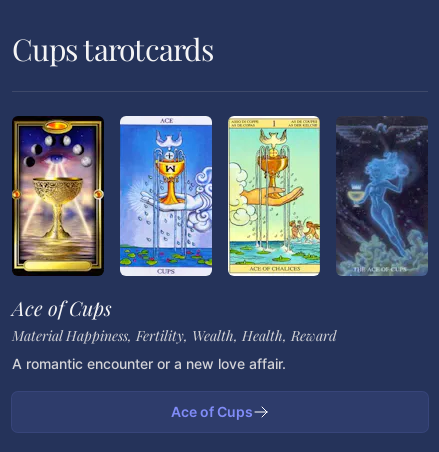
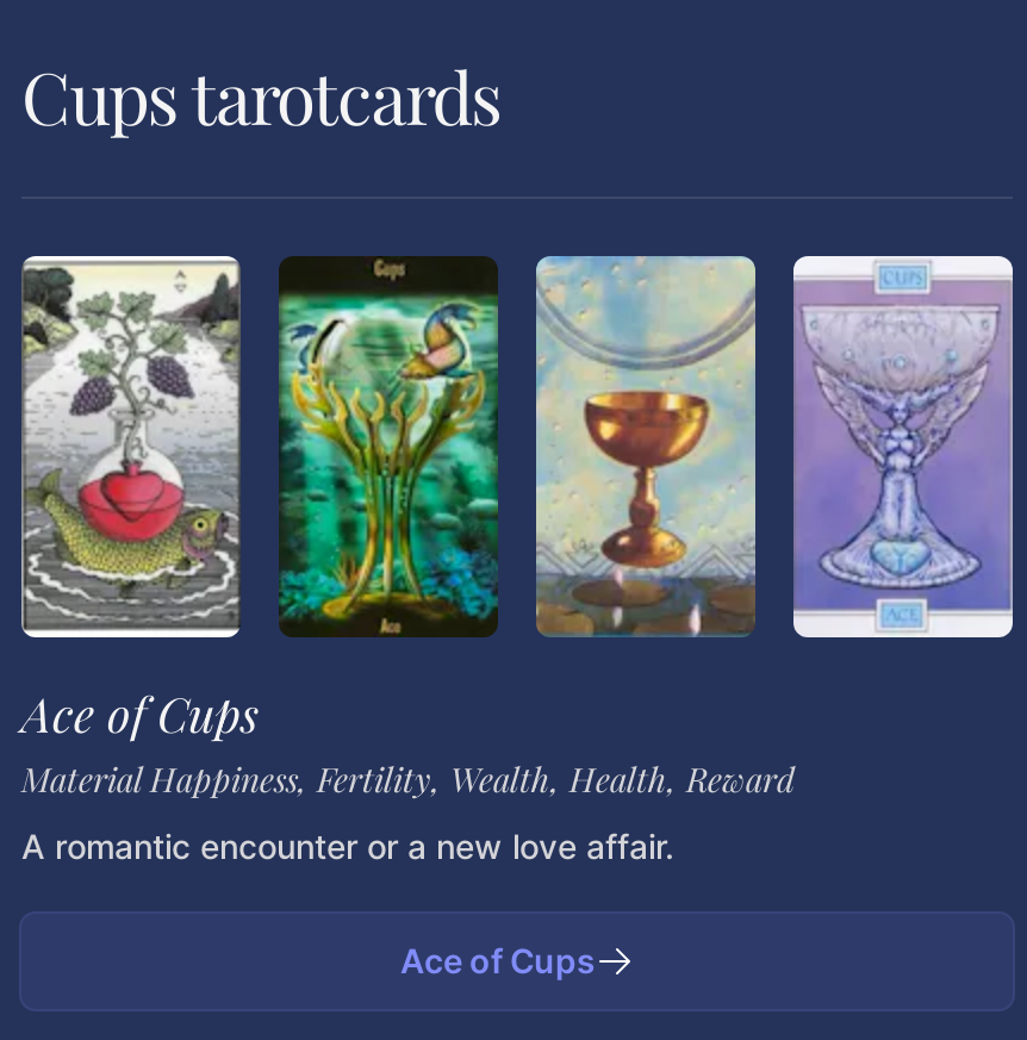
[11,115,105,277] [image] -> [19,254,243,640] [image]
[119,115,213,277] [image] -> [276,254,500,640] [image]
[227,115,321,277] [image] -> [534,254,758,637] [image]
[336,116,428,276] [image] -> [791,254,1015,640] [image]

